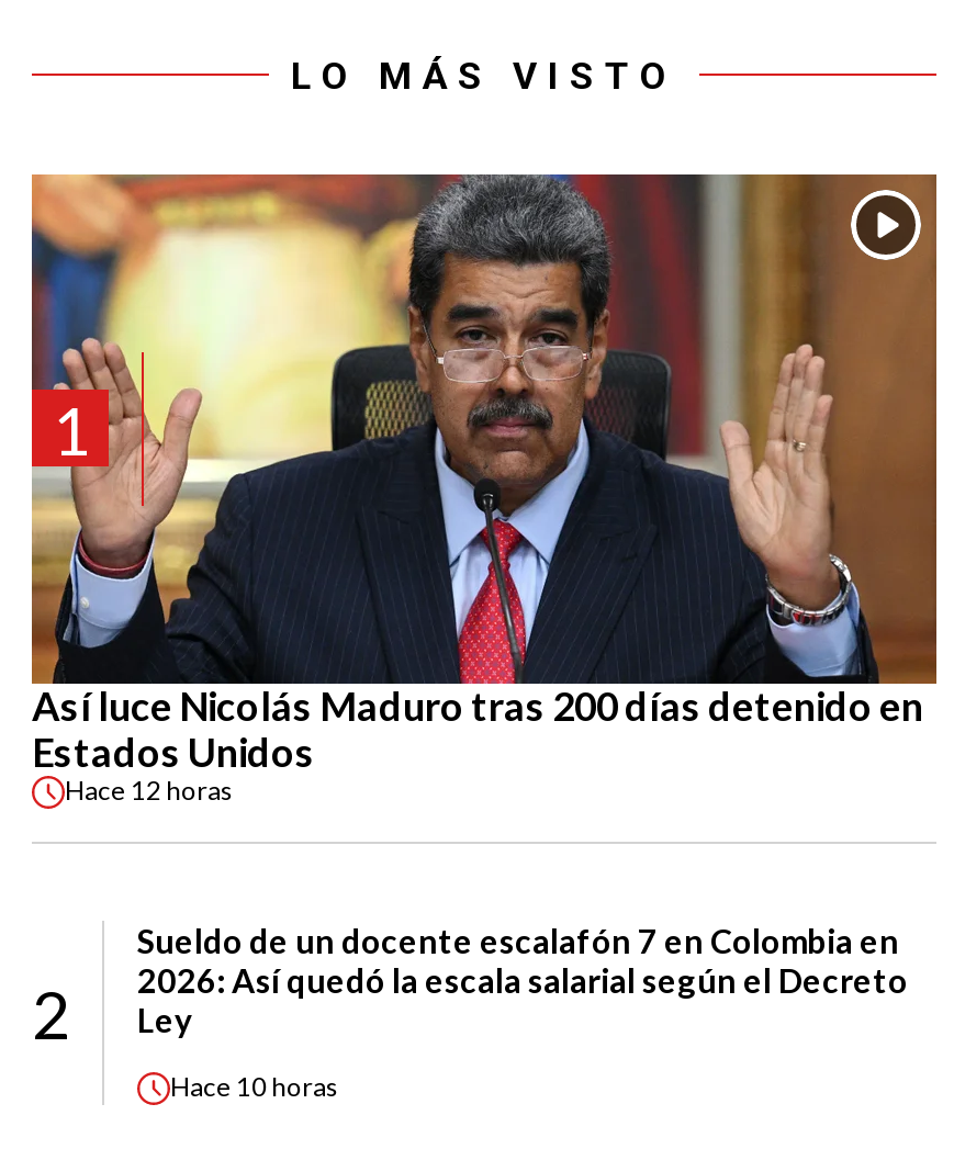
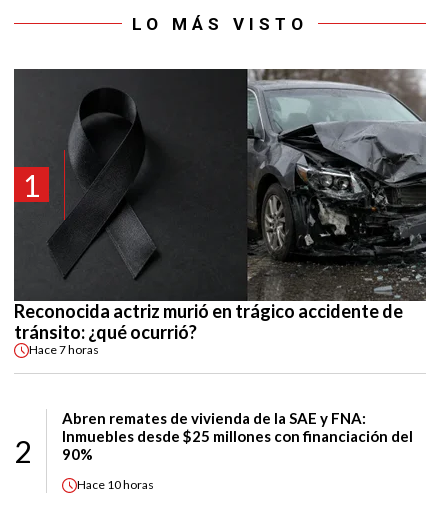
[30,172,939,807] [image] | Así luce Nicolás Maduro tras 200 días detenido en | Estados Unidos | Hace 12 horas -> [13,68,427,357] [image] | Reconocida actriz murió en trágico accidente de | tránsito: ¿qué ocurrió? | Hace 7 horas
[137,920,908,1038] Sueldo de un docente escalafón 7 en Colombia en | 2026: Así quedó la escala salarial según el Decreto | Ley -> [62,409,413,463] Abren remates de vivienda de la SAE y FNA: | Inmuebles desde $25 millones con financiación del | 90%

